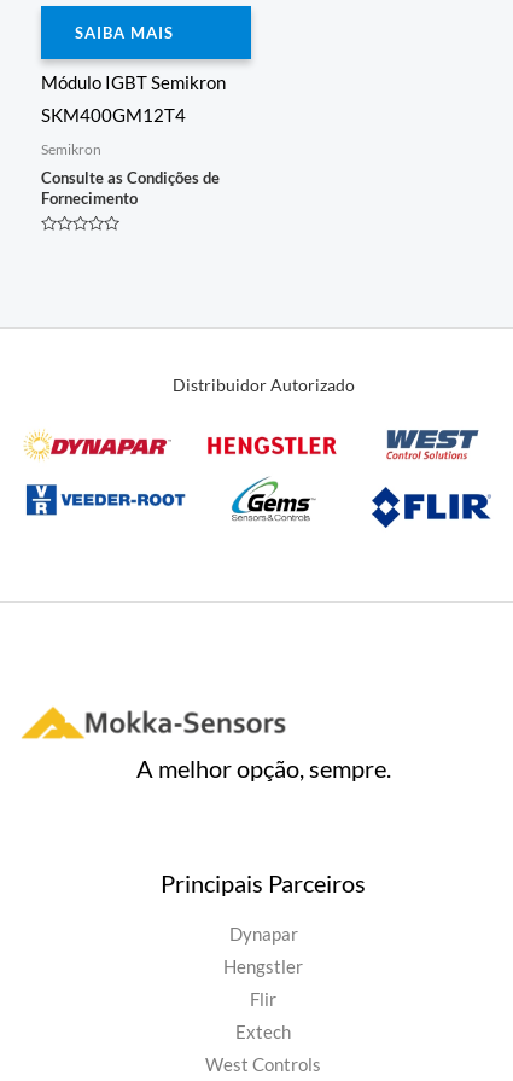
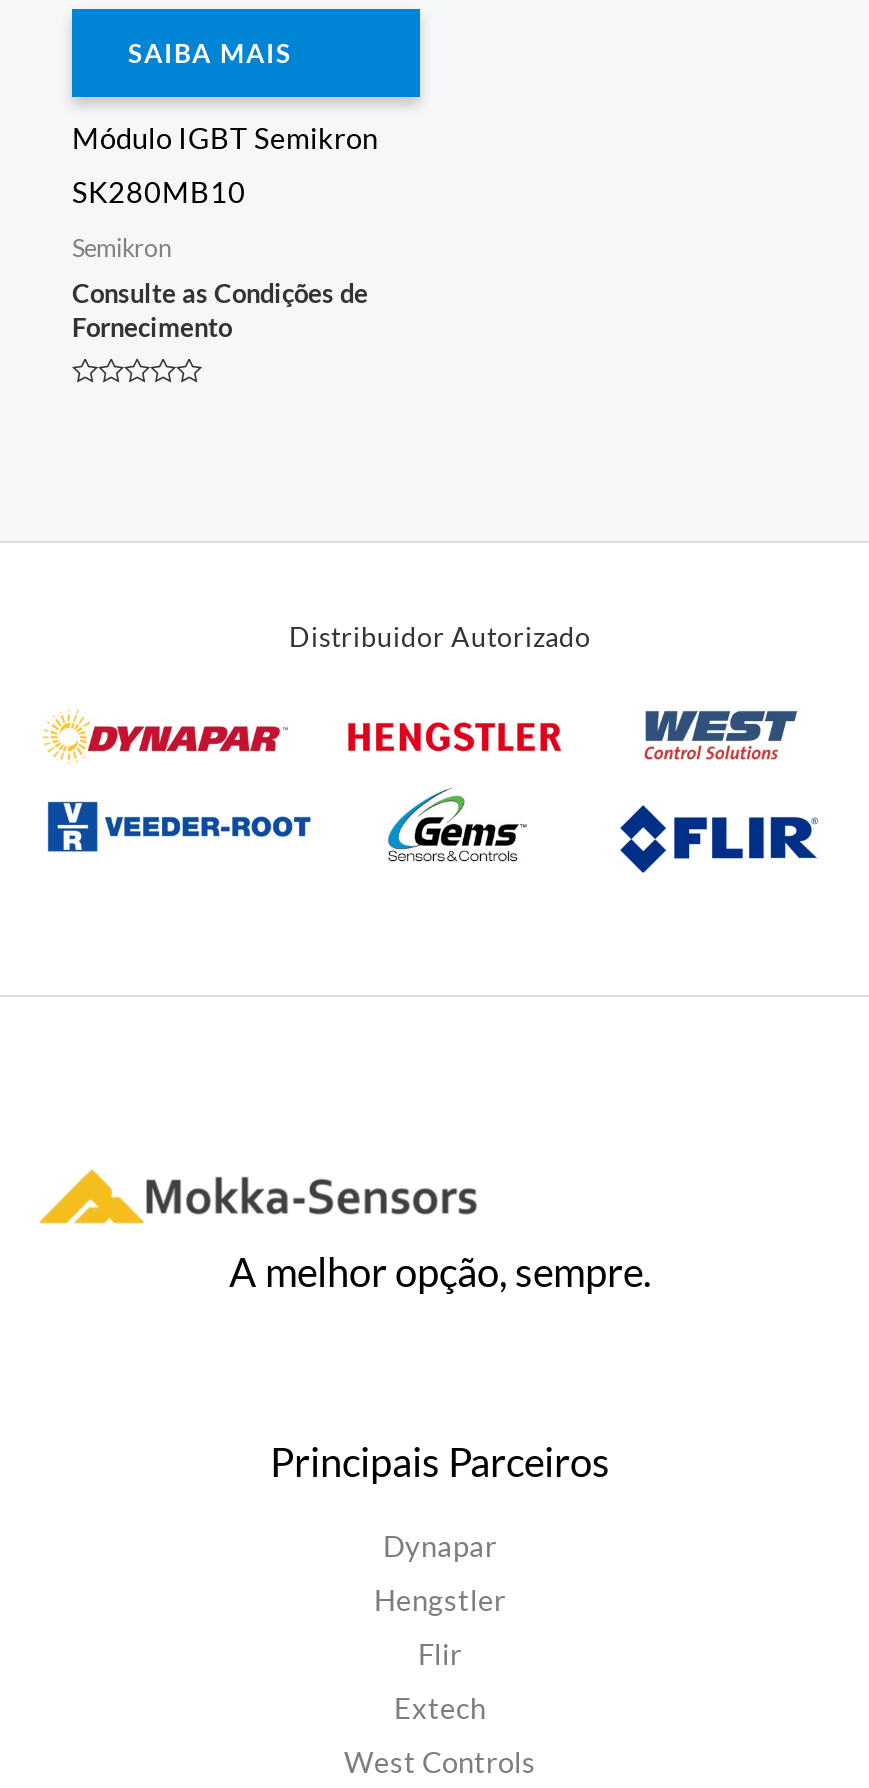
[41,105,186,126] SKM400GM12T4 -> [72,174,246,208] SK280MB10

